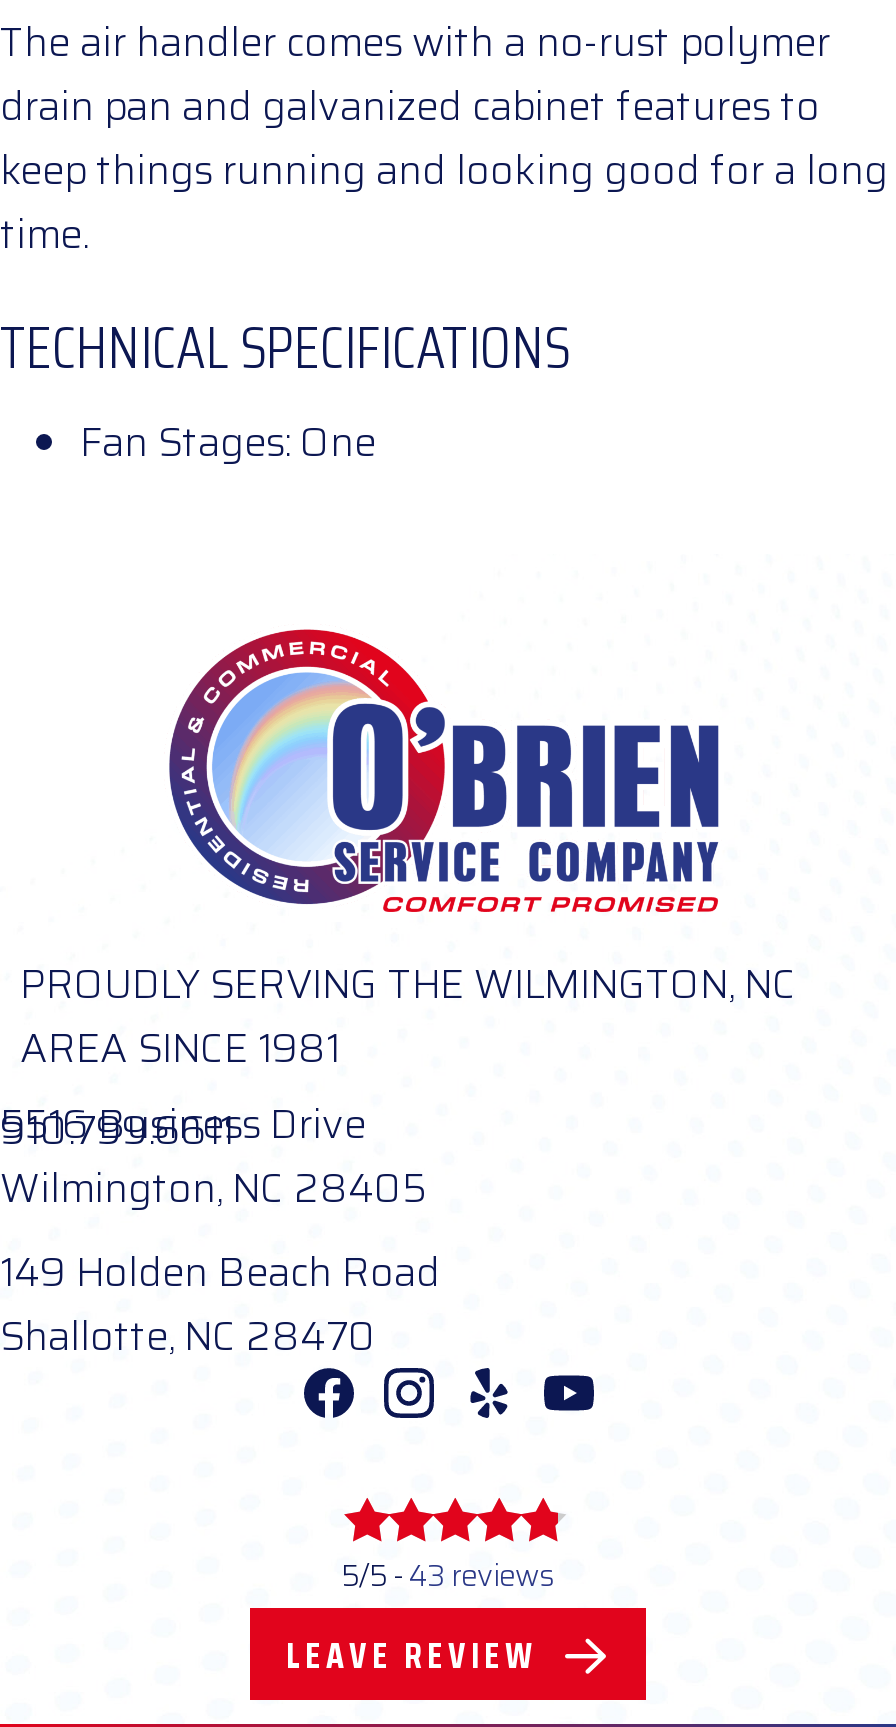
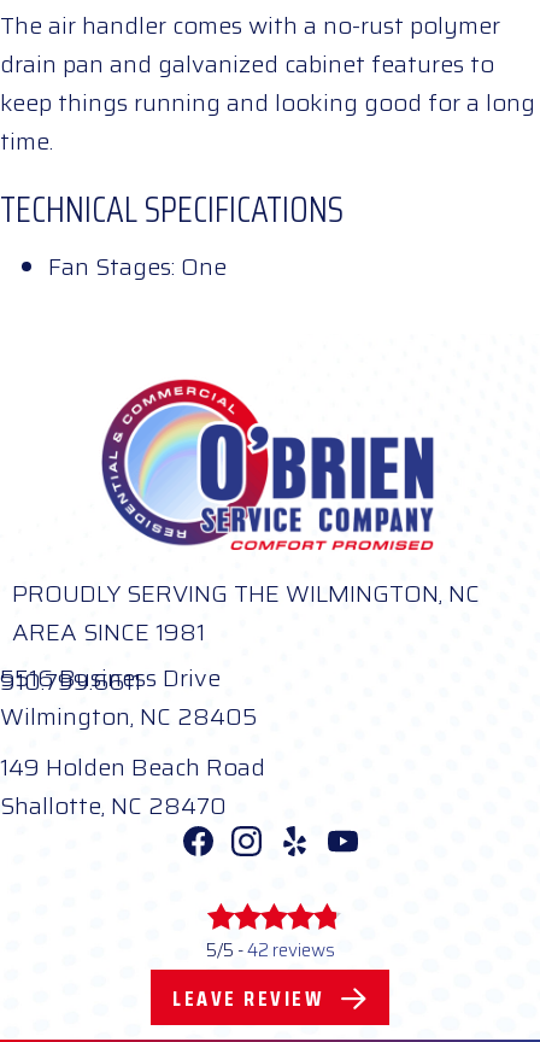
[341,1552,555,1600] 5/5 -43 reviews -> [206,936,334,965] 5/5 -42 reviews

